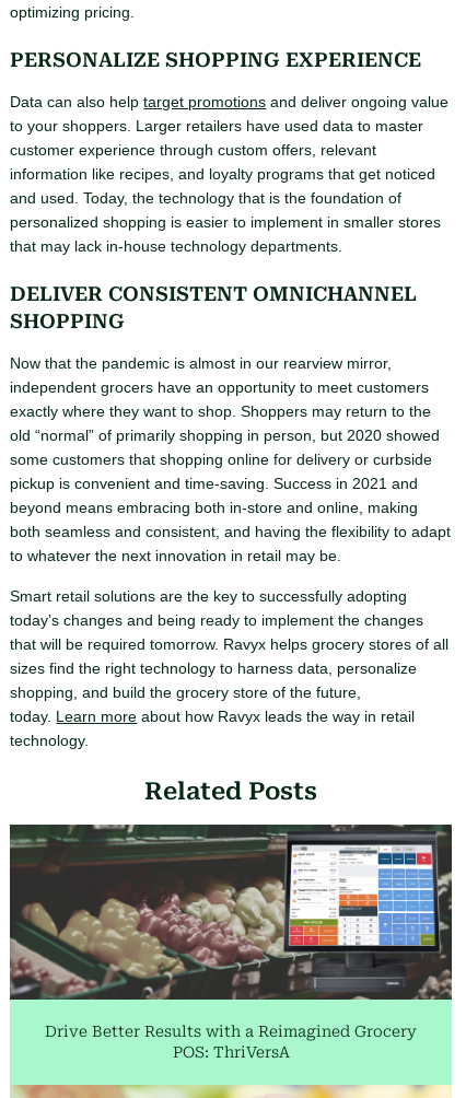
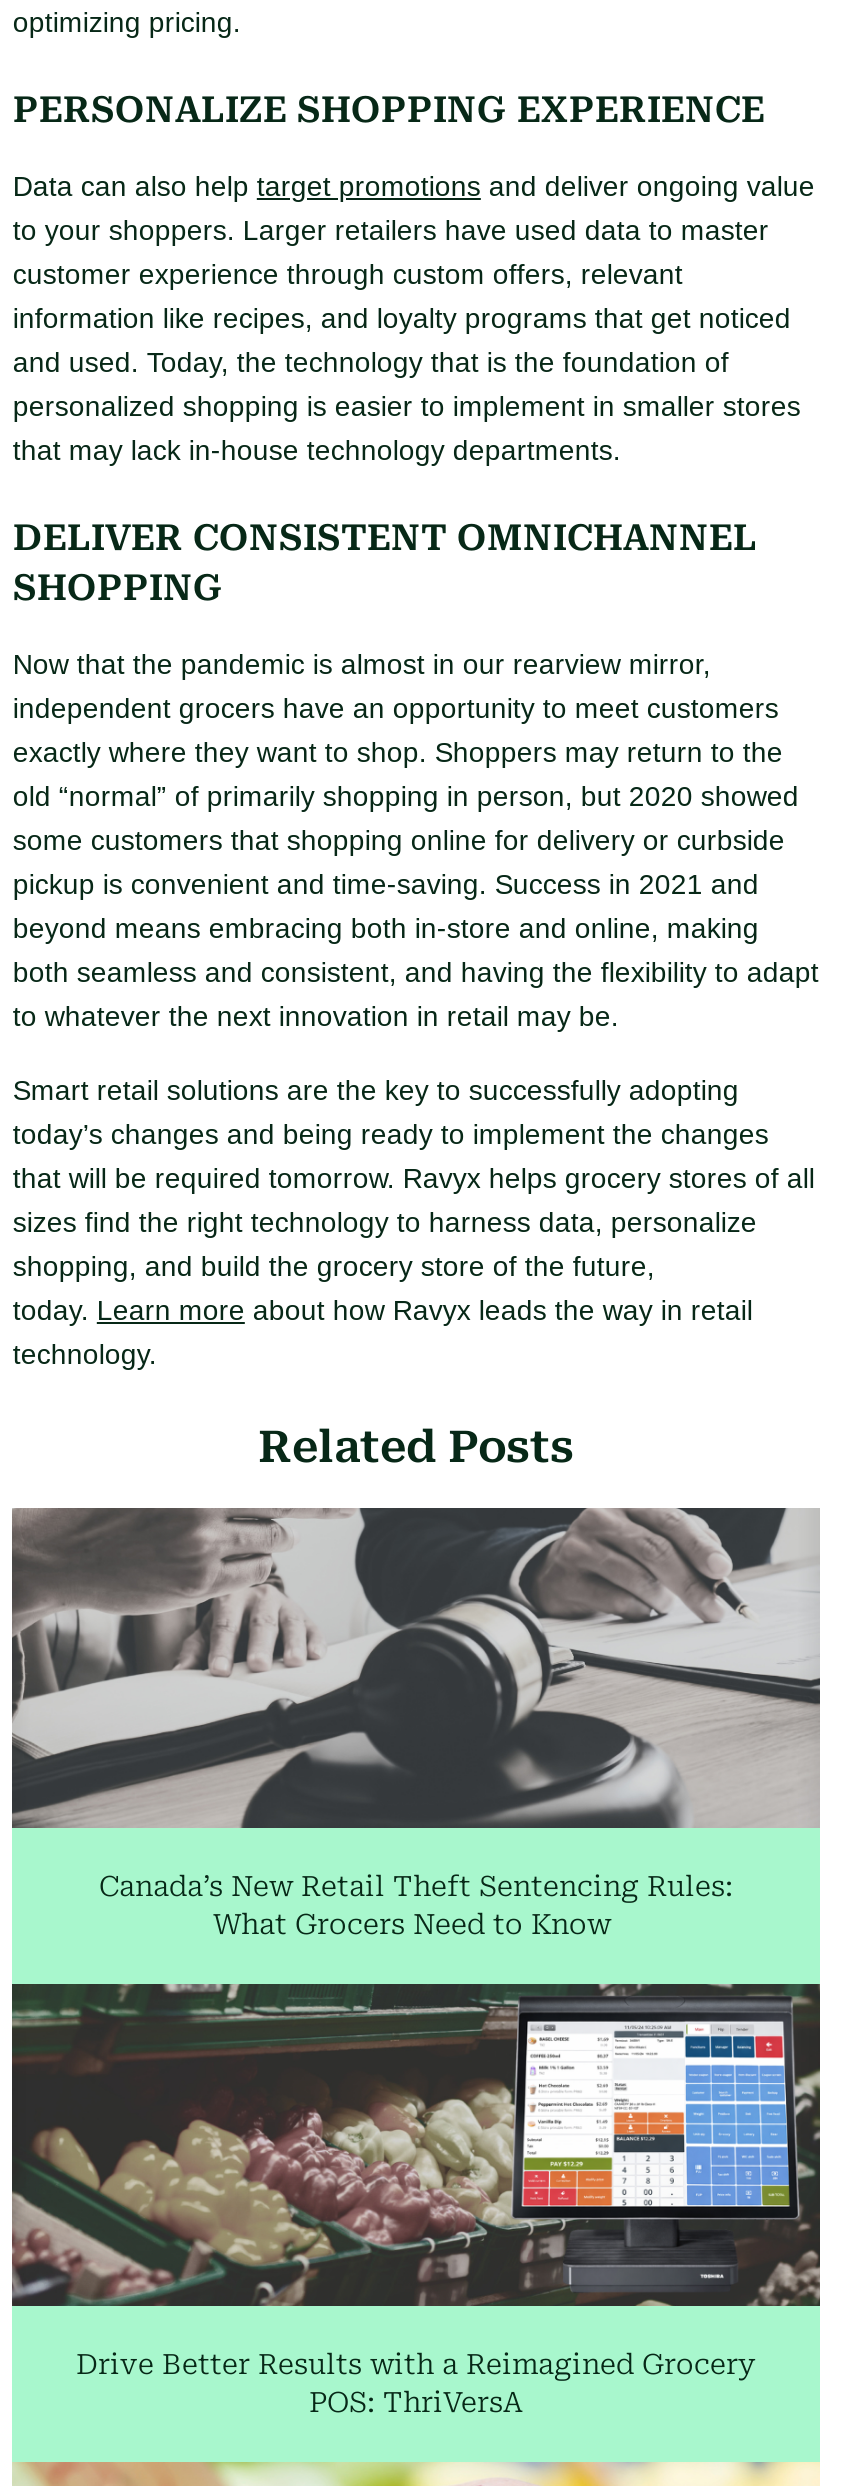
none -> [10,1506,820,1941] [image] | Canada’s New Retail Theft Sentencing Rules: | What Grocers Need to Know

